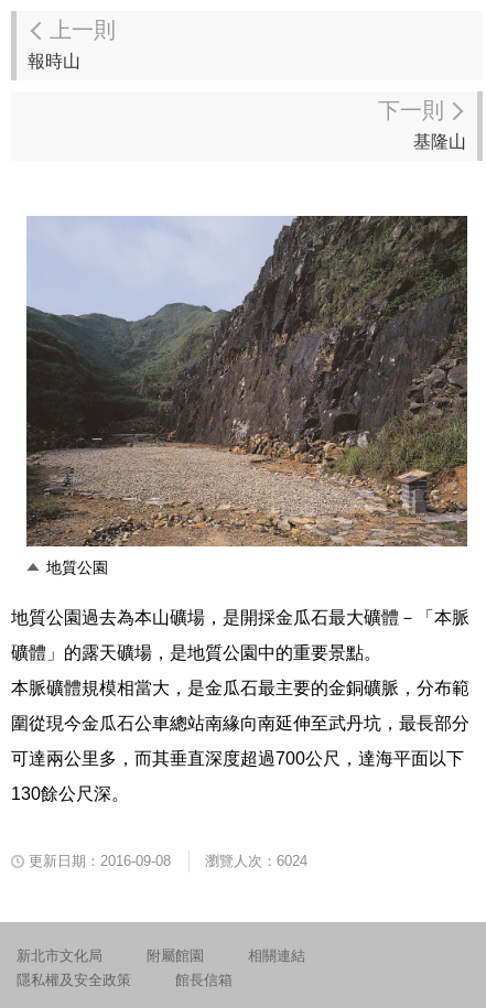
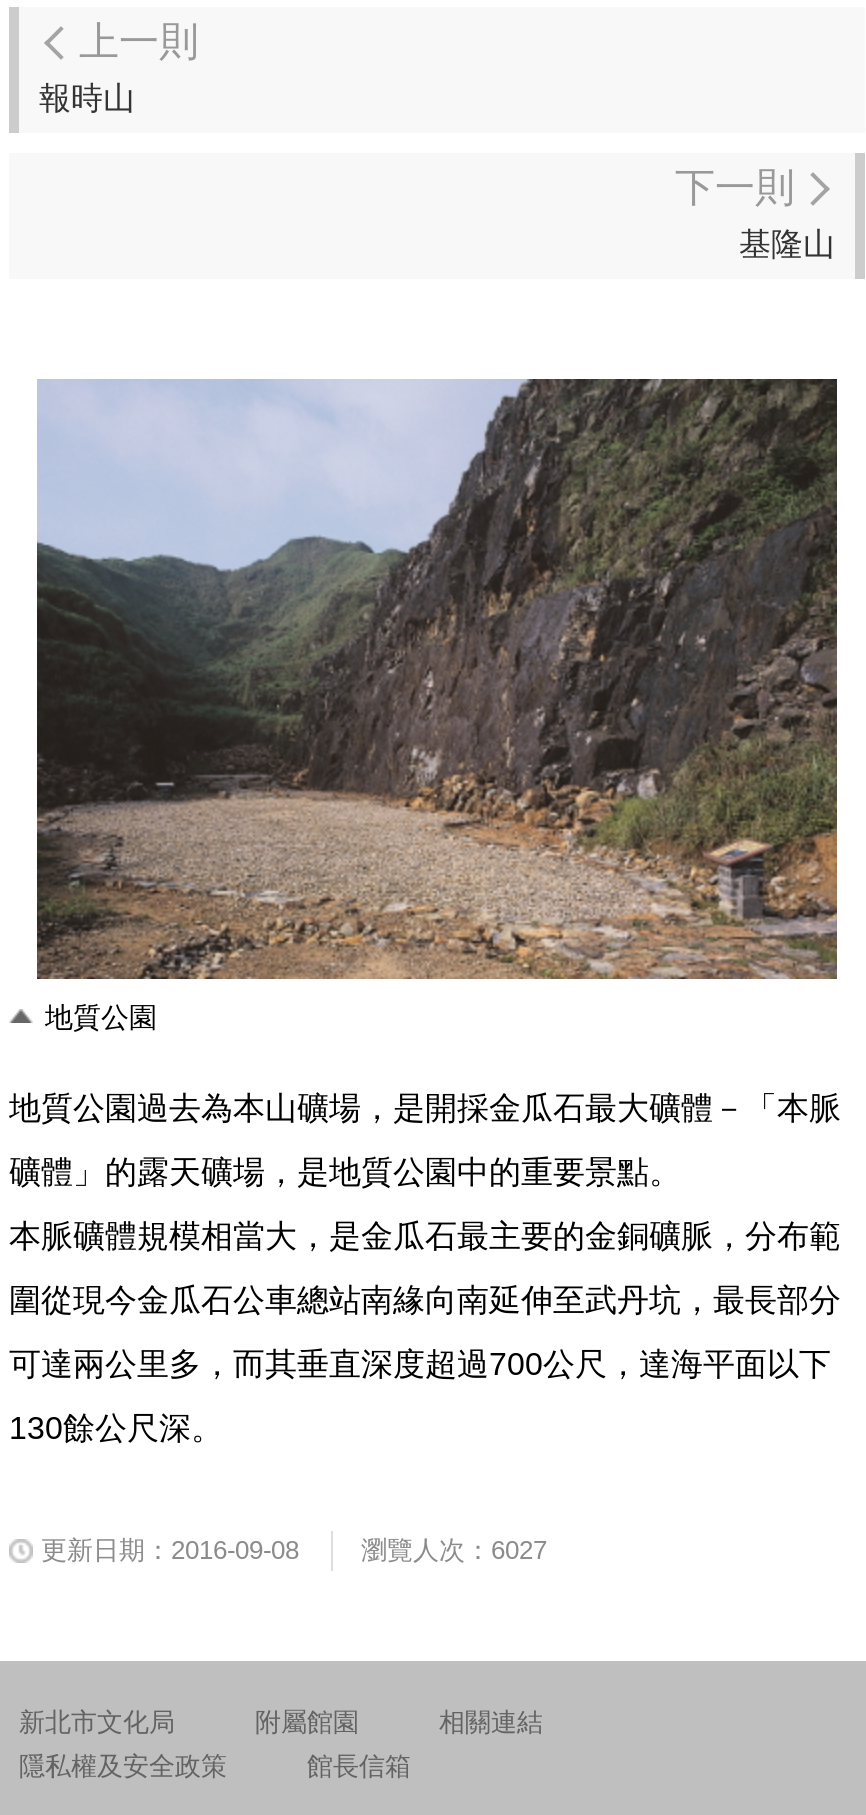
[205,853,307,869] 瀏覽人次：6024 -> [361,1535,547,1565] 瀏覽人次：6027

